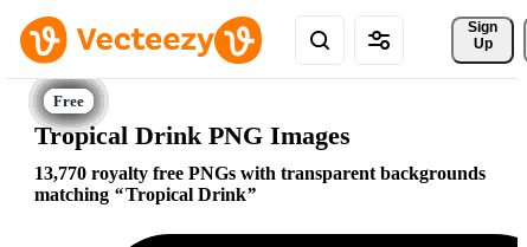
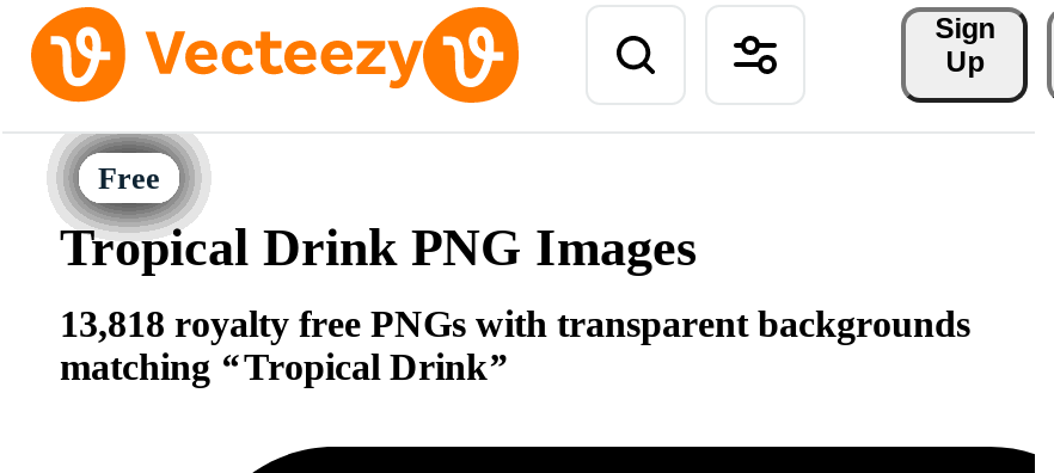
[34,164,486,184] 13,770 royalty free PNGs with transparent backgrounds -> [60,305,970,345] 13,818 royalty free PNGs with transparent backgrounds

